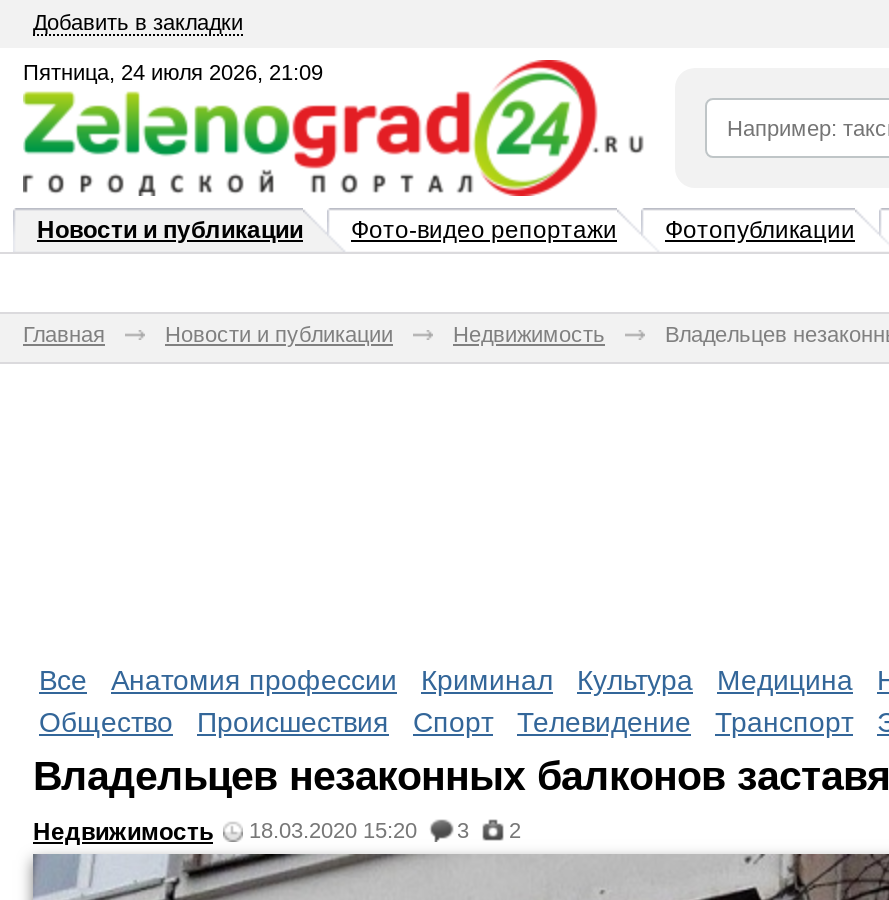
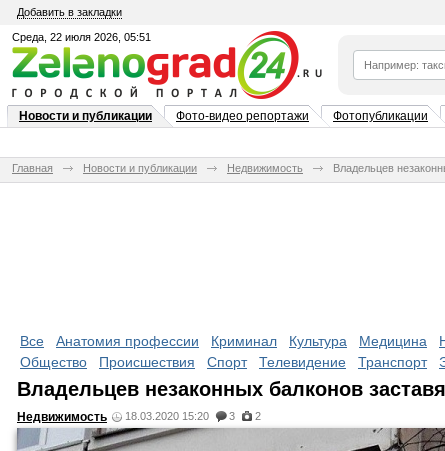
[23,60,323,84] Пятница, 24 июля 2026, 21:09 -> [12,31,151,43] Среда, 22 июля 2026, 05:51

